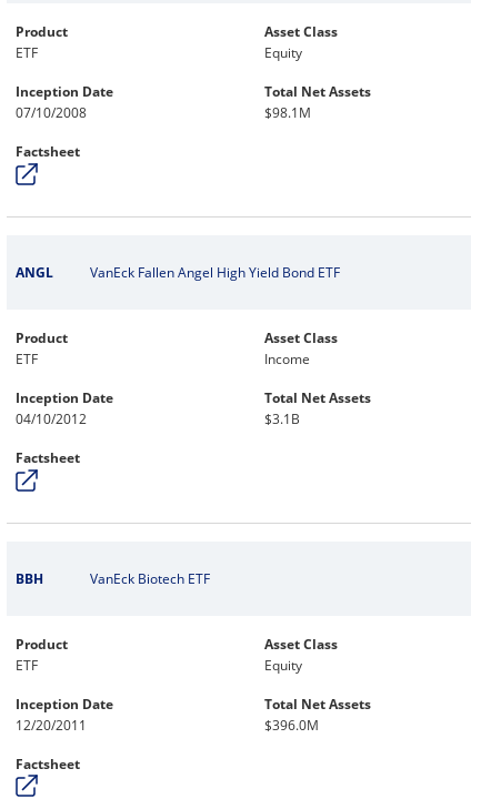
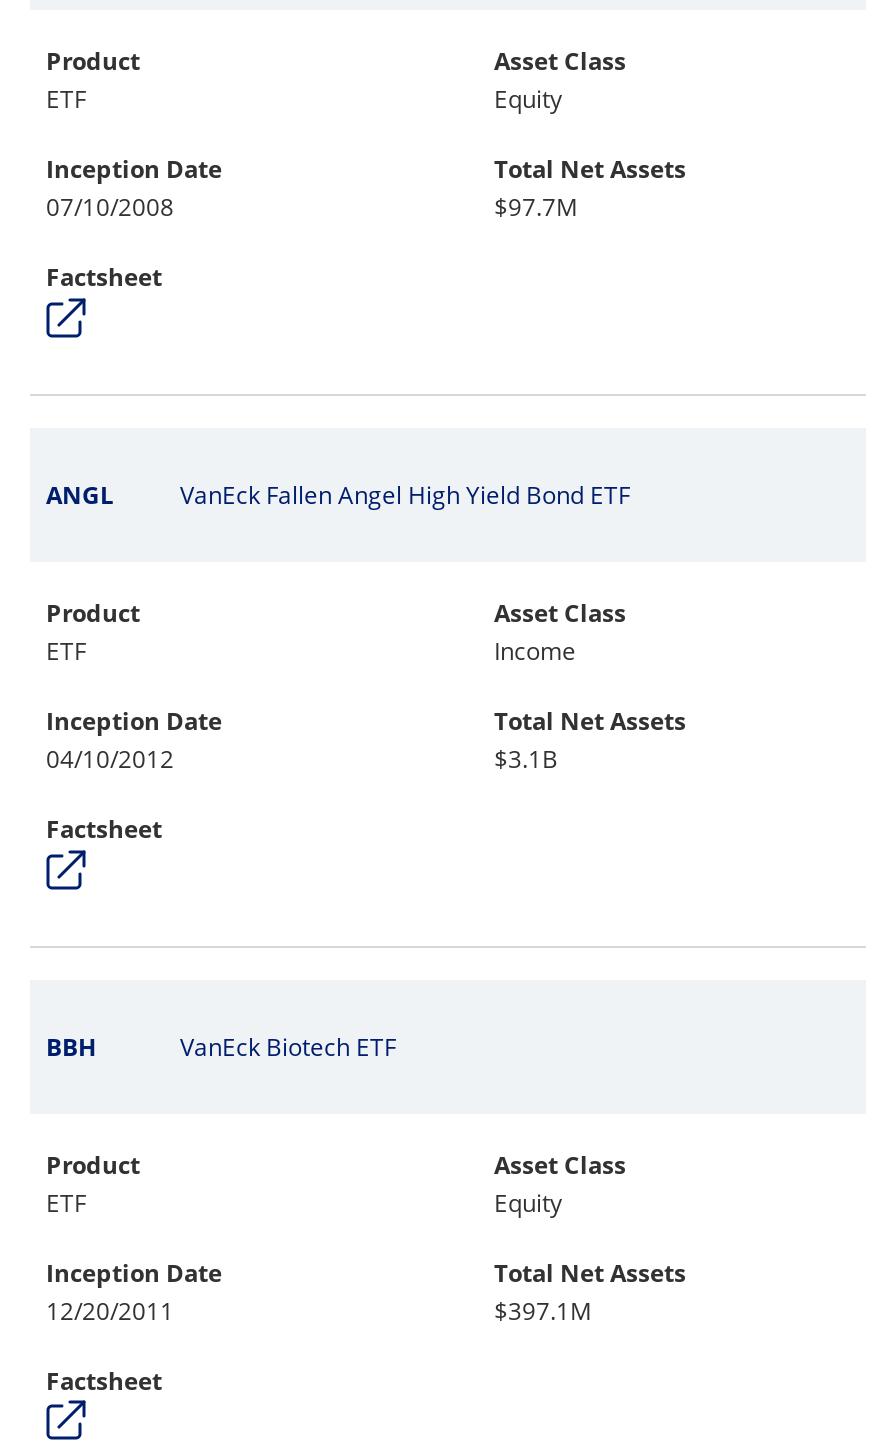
[264,103,311,122] $98.1M -> [494,190,578,224] $97.7M
[264,715,319,734] $396.0M -> [494,1293,592,1327] $397.1M

